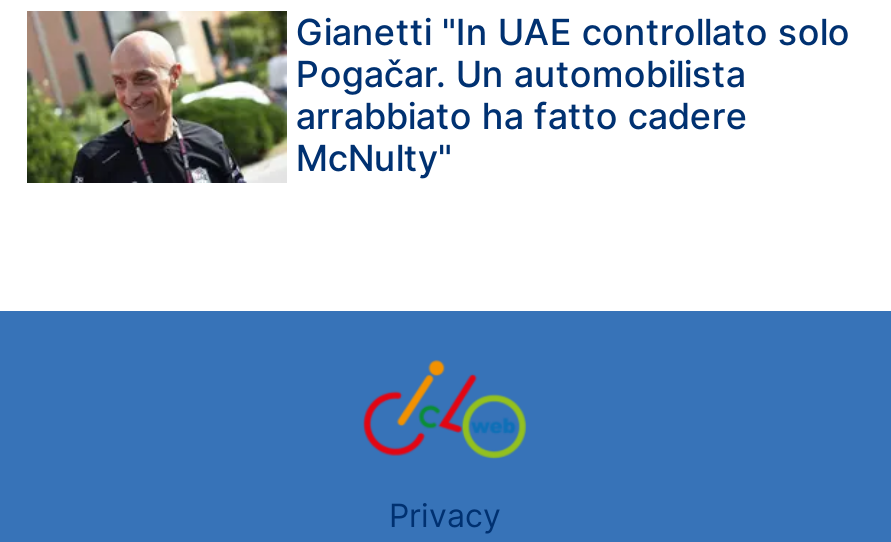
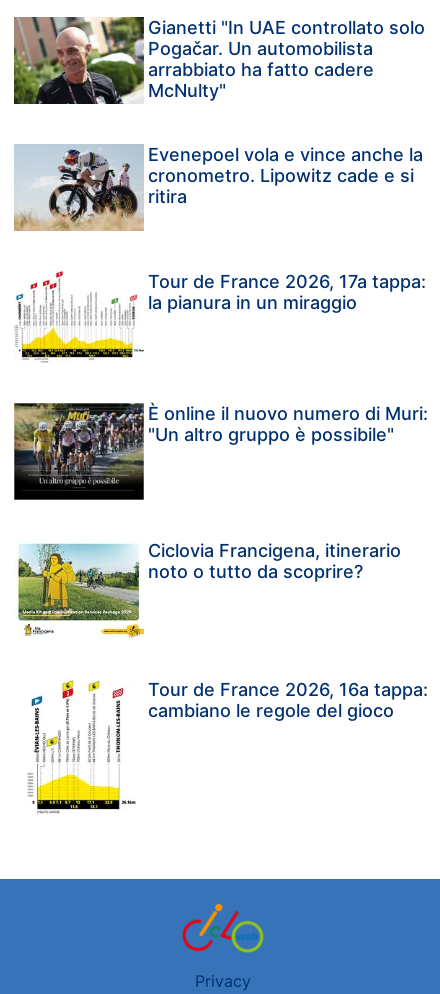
none -> [13,144,423,232] [image] | Evenepoel vola e vince anche la | cronometro. Lipowitz cade e si | ritira
none -> [13,402,428,501] [image] | È online il nuovo numero di Muri: | "Un altro gruppo è possibile"
none -> [14,679,428,815] [image] | Tour de France 2026, 16a tappa: | cambiano le regole del gioco
none -> [15,271,426,363] [image] | Tour de France 2026, 17a tappa: | la pianura in un miraggio
none -> [17,540,401,638] [image] | Ciclovia Francigena, itinerario | noto o tutto da scoprire?

